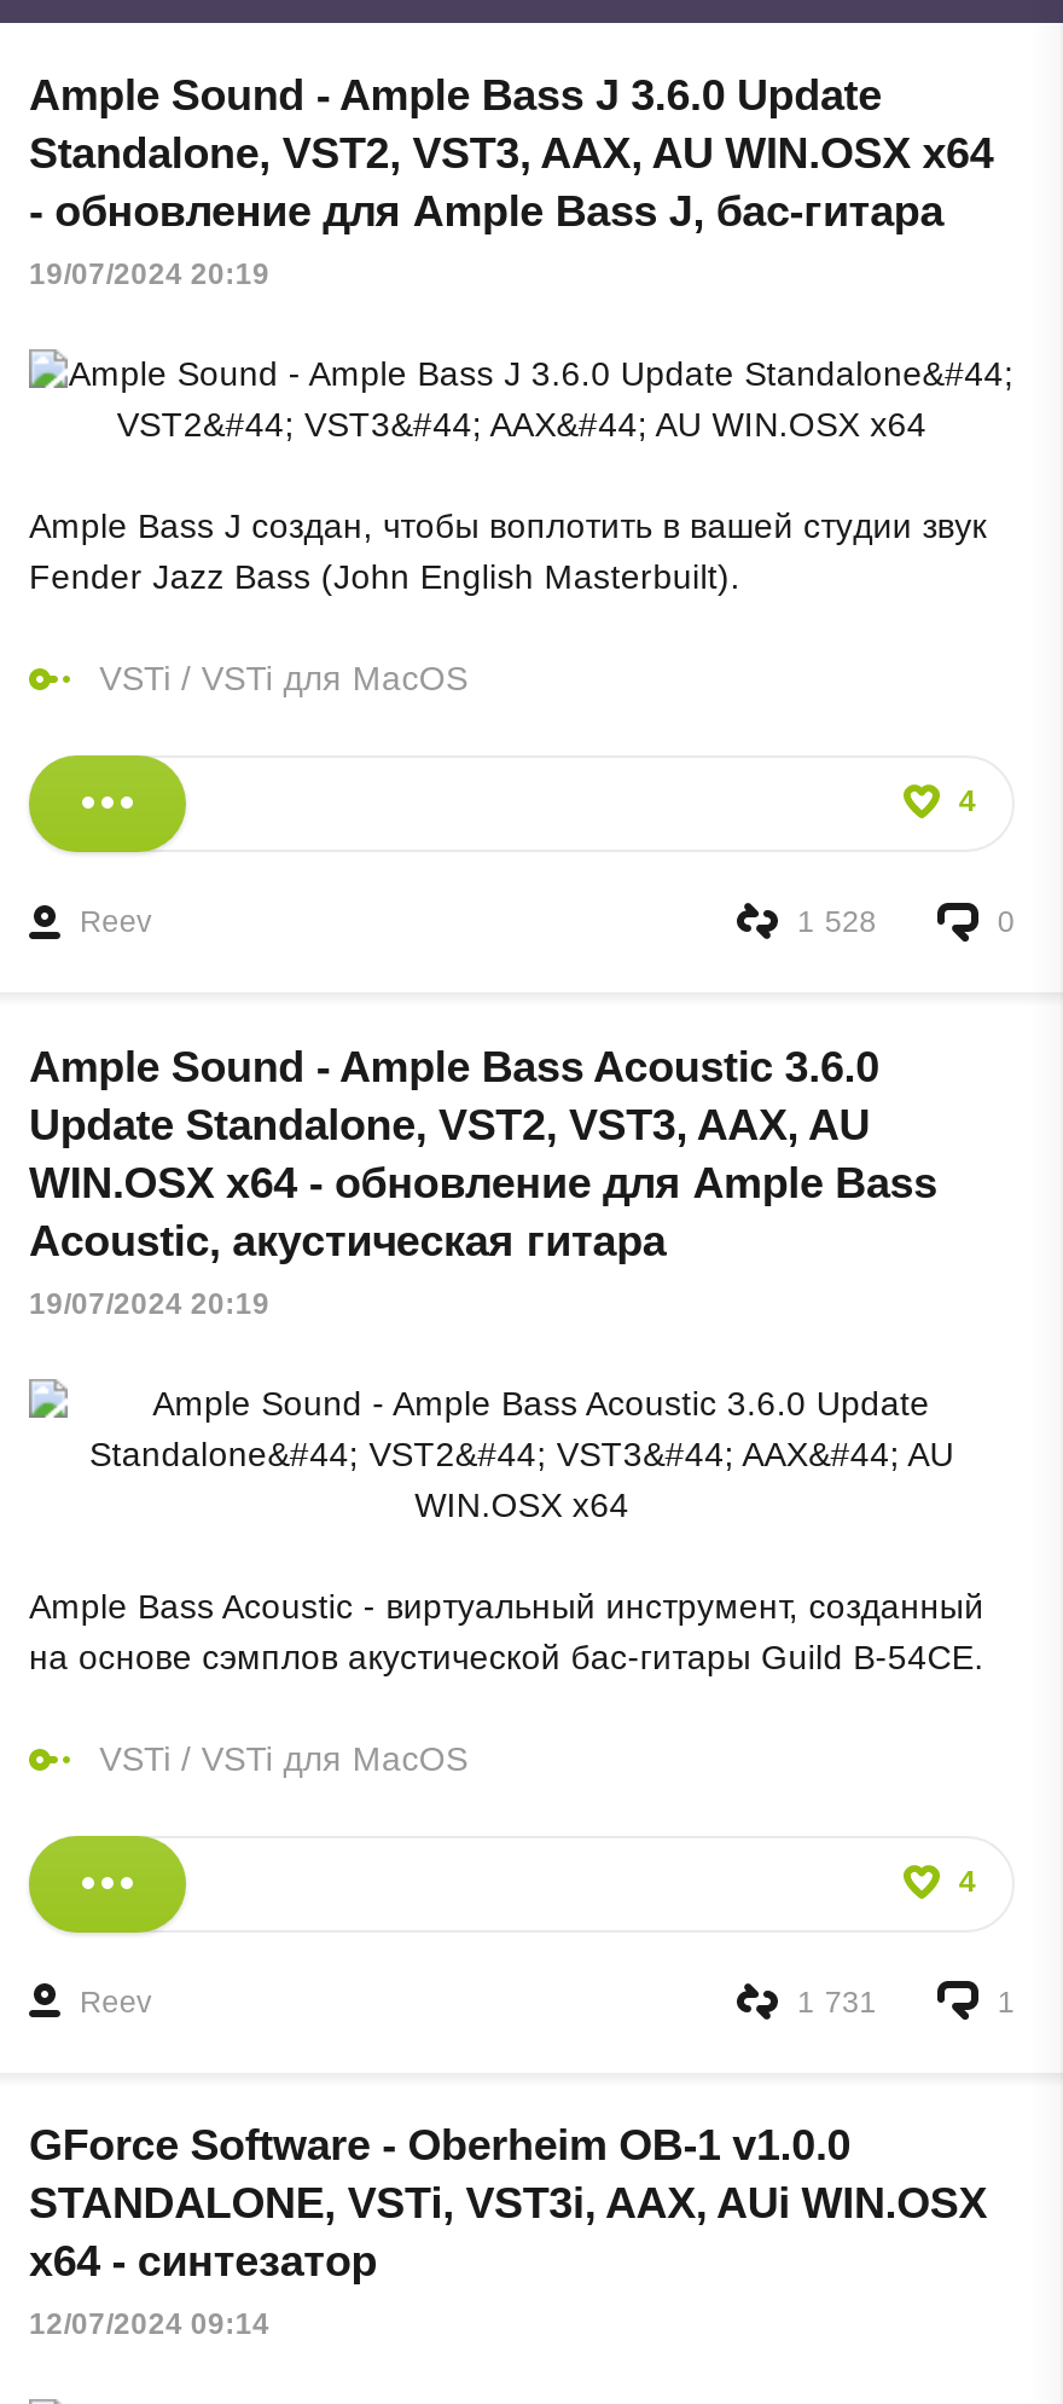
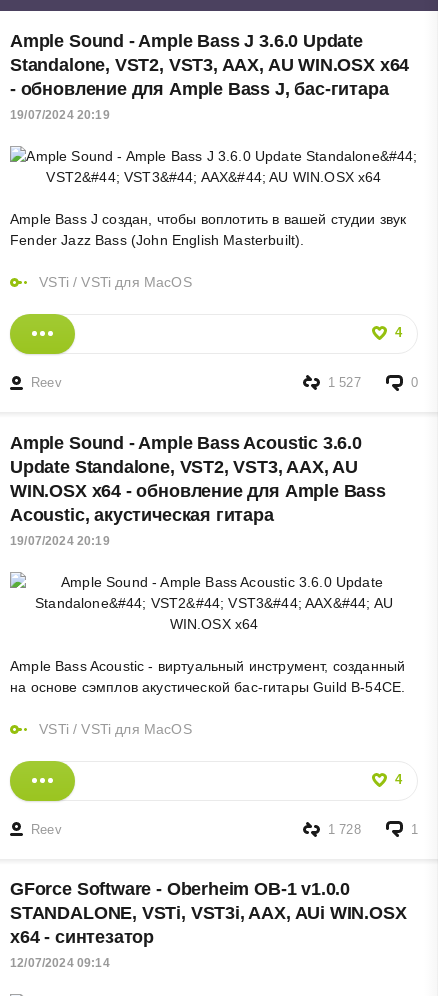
[797,906,876,940] 1 528 -> [328,376,361,390] 1 527
[797,1986,876,2019] 1 731 -> [328,823,361,837] 1 728

